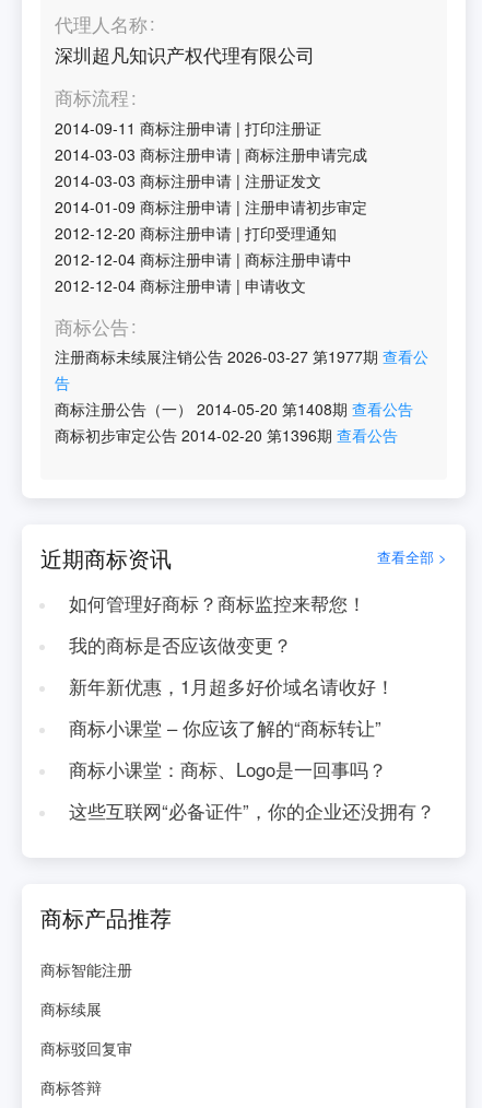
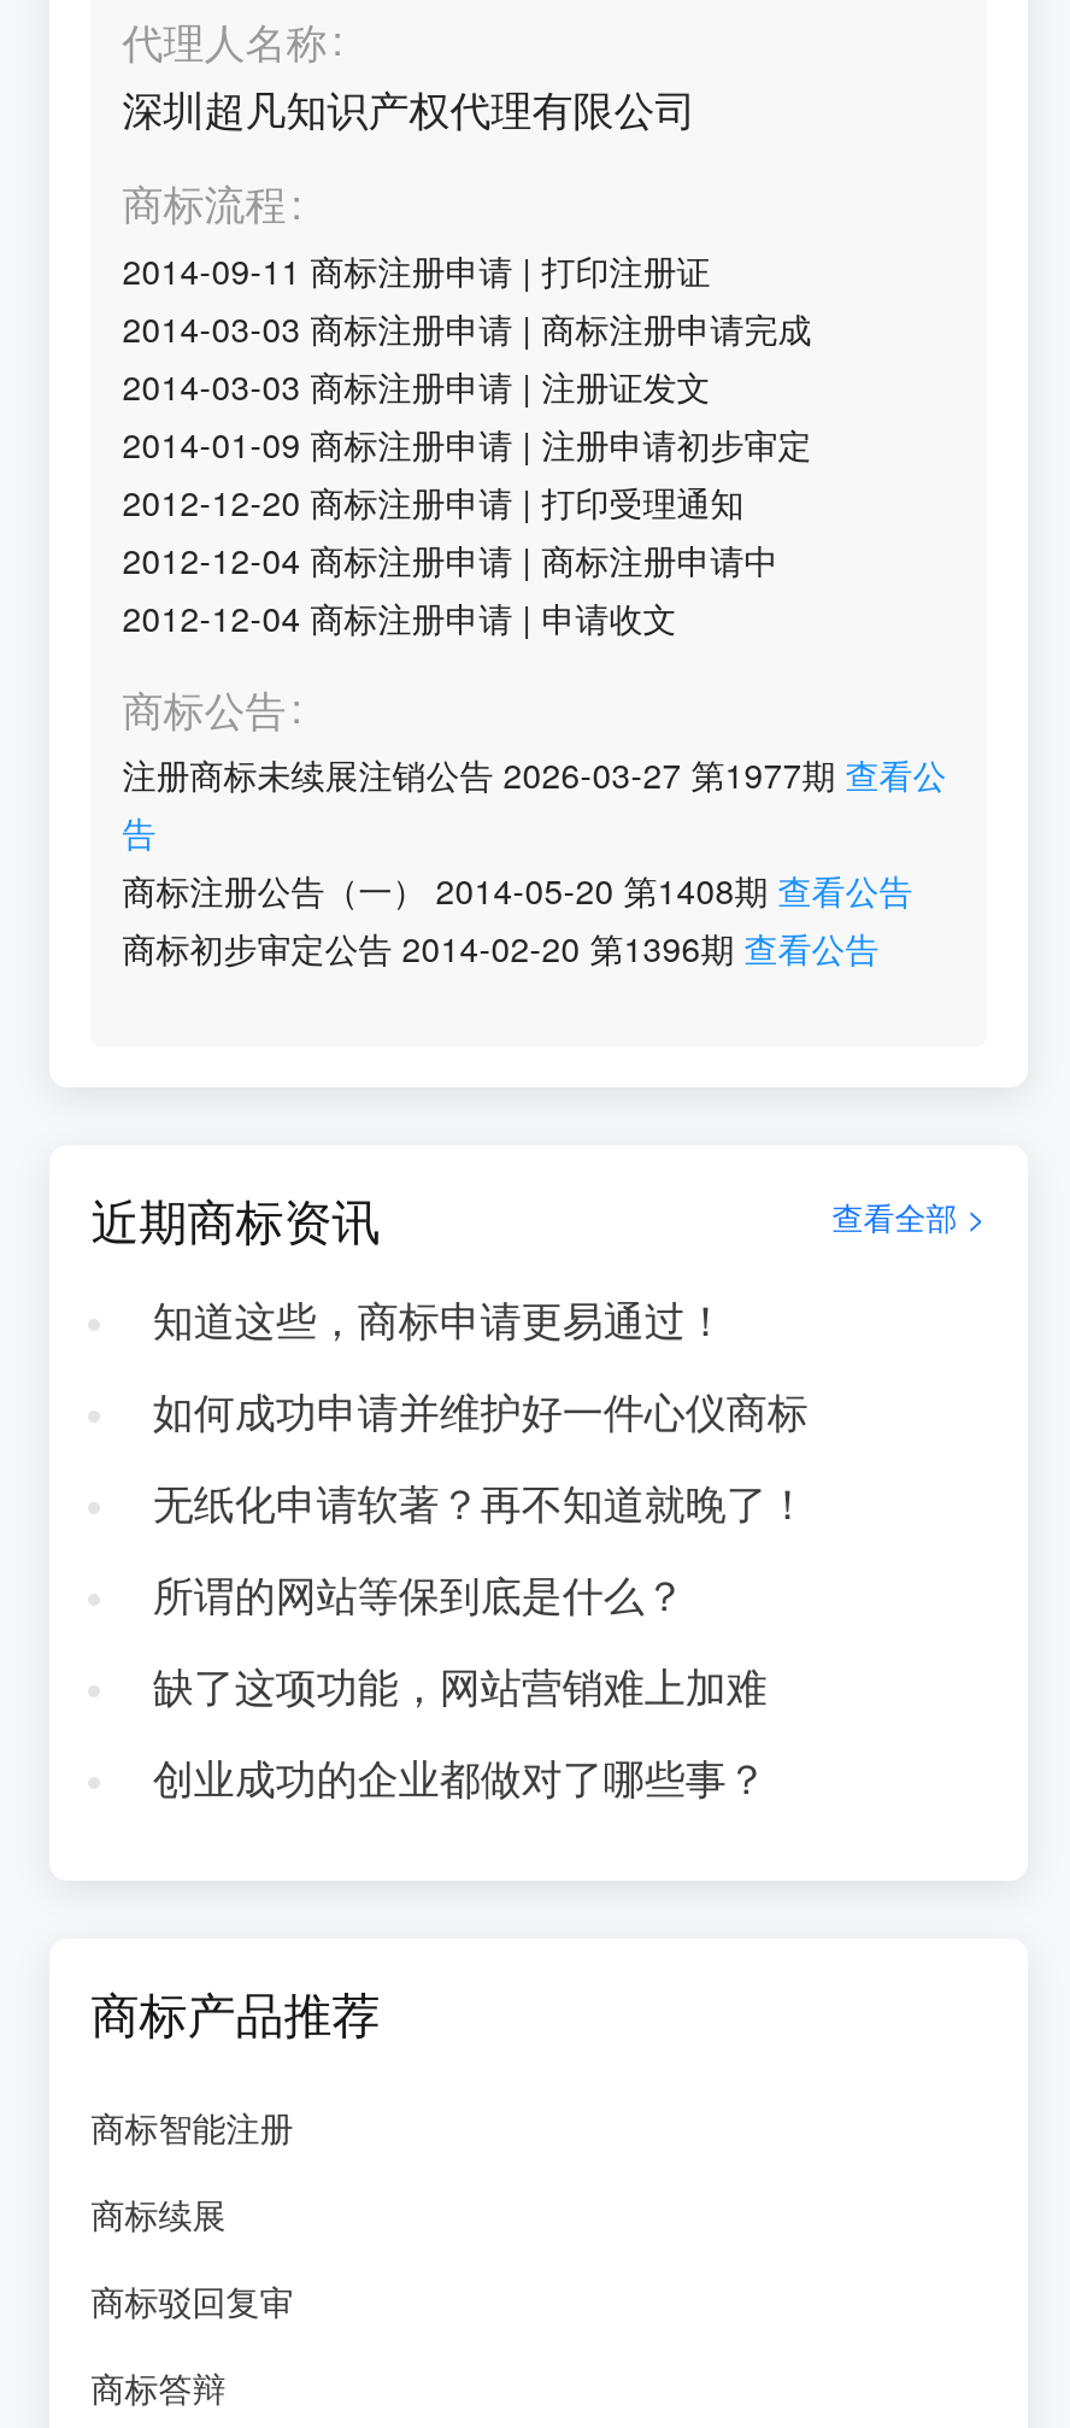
[69,590,366,616] 如何管理好商标？商标监控来帮您！ -> [153,1290,726,1348] 知道这些，商标申请更易通过！
[69,632,292,658] 我的商标是否应该做变更？ -> [153,1382,808,1439] 如何成功申请并维护好一件心仪商标
[69,673,394,699] 新年新优惠，1月超多好价域名请收好！ -> [153,1473,808,1531] 无纸化申请软著？再不知道就晚了！
[69,715,381,741] 商标小课堂 – 你应该了解的“商标转让” -> [153,1565,685,1623] 所谓的网站等保到底是什么？
[69,756,387,782] 商标小课堂：商标、Logo是一回事吗？ -> [153,1656,767,1714] 缺了这项功能，网站营销难上加难
[69,798,435,824] 这些互联网“必备证件”，你的企业还没拥有？ -> [153,1748,767,1806] 创业成功的企业都做对了哪些事？

